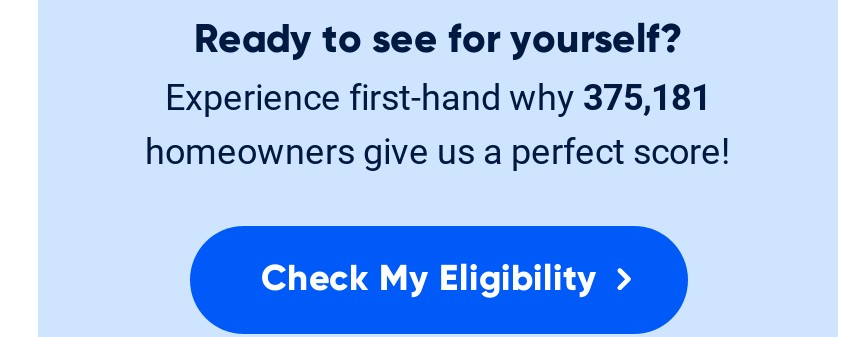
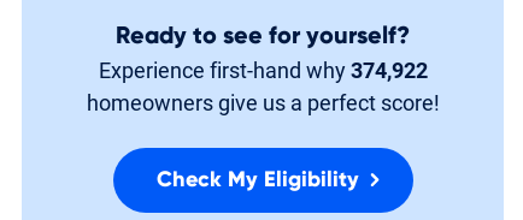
[165,75,711,117] Experience first-hand why 375,181 -> [98,57,427,83] Experience first-hand why 374,922

